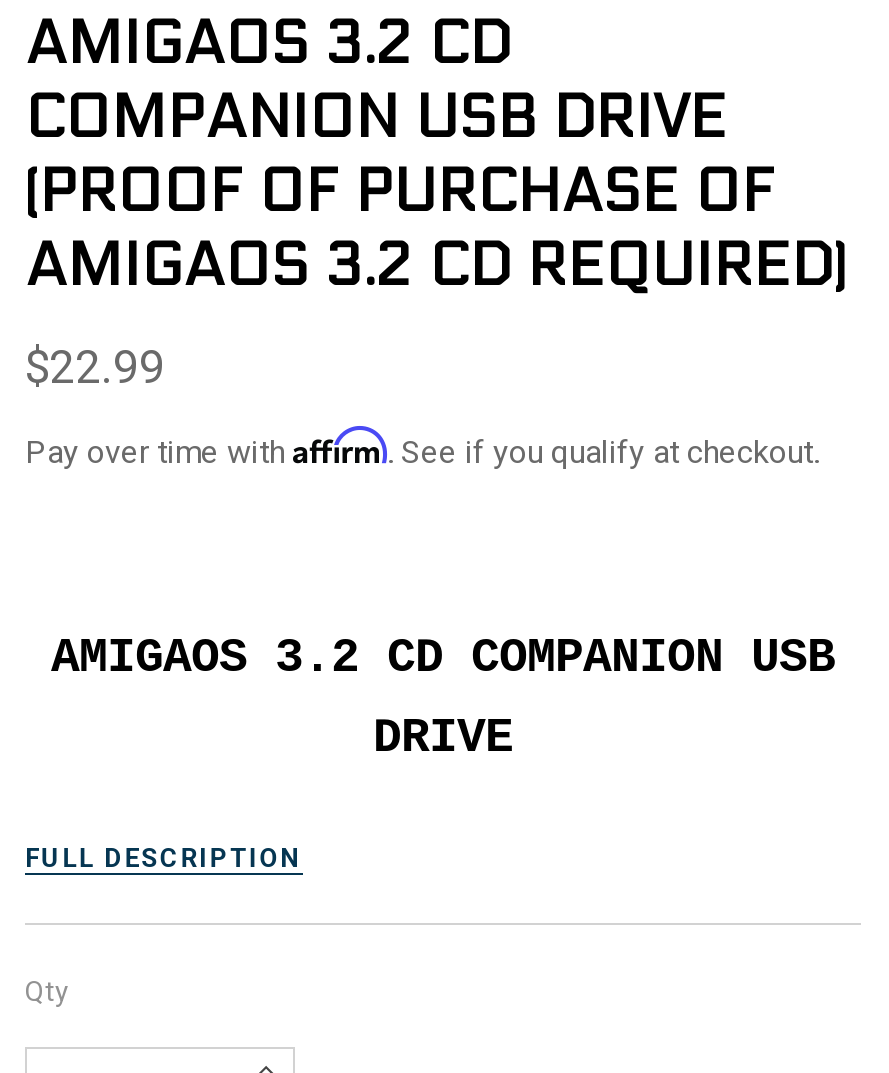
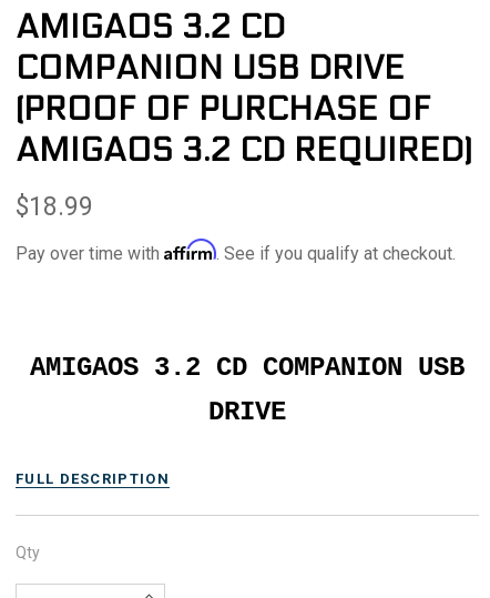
[25,341,165,395] $22.99 -> [16,192,93,222] $18.99

